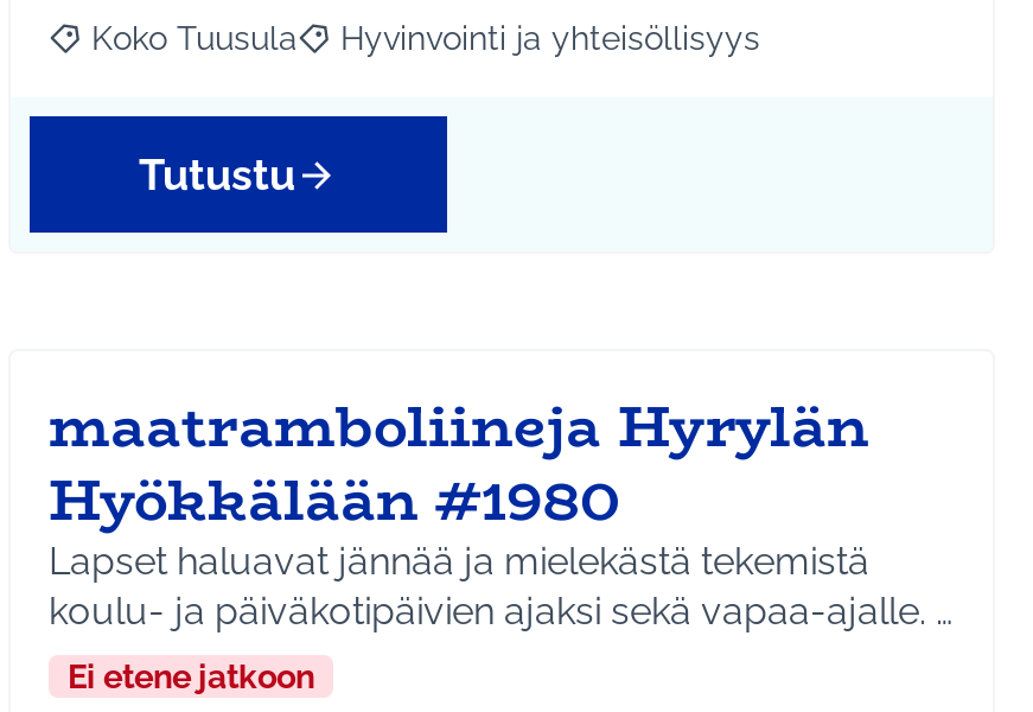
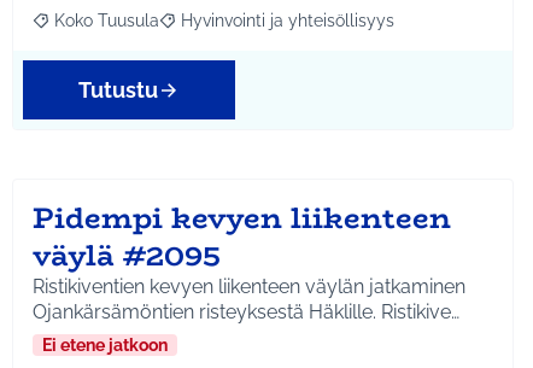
[49,382,952,634] maatramboliineja Hyrylän | Hyökkälään #1980 | Lapset haluavat jännää ja mielekästä tekemistä | koulu- ja päiväkotipäivien ajaksi sekä vapaa-ajalle. … -> [33,196,465,323] Pidempi kevyen liikenteen | väylä #2095 | Ristikiventien kevyen liikenteen väylän jatkaminen | Ojankärsämöntien risteyksestä Häklille. Ristikive…

